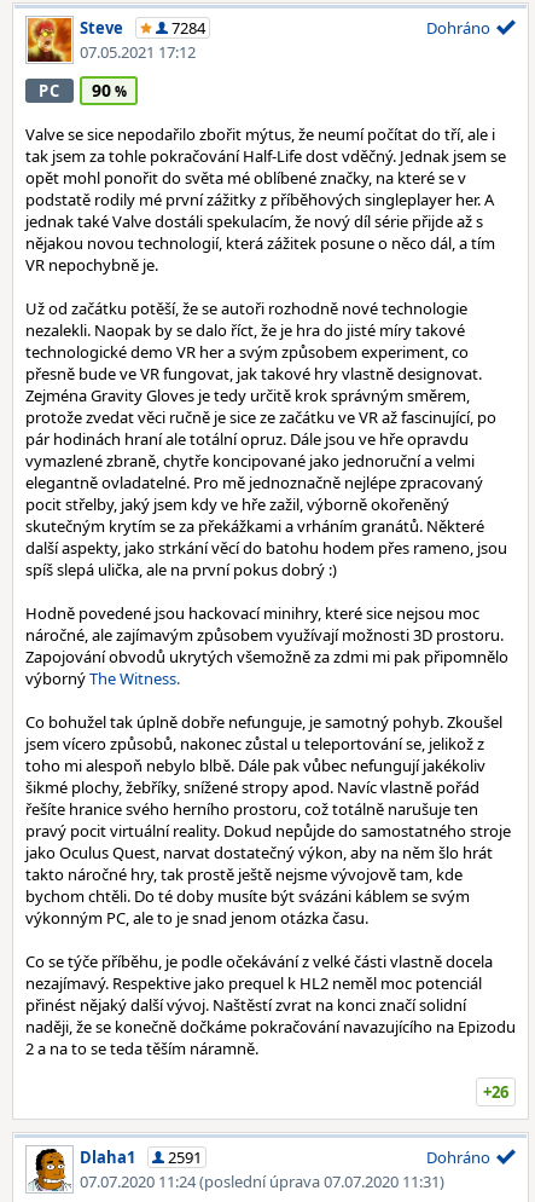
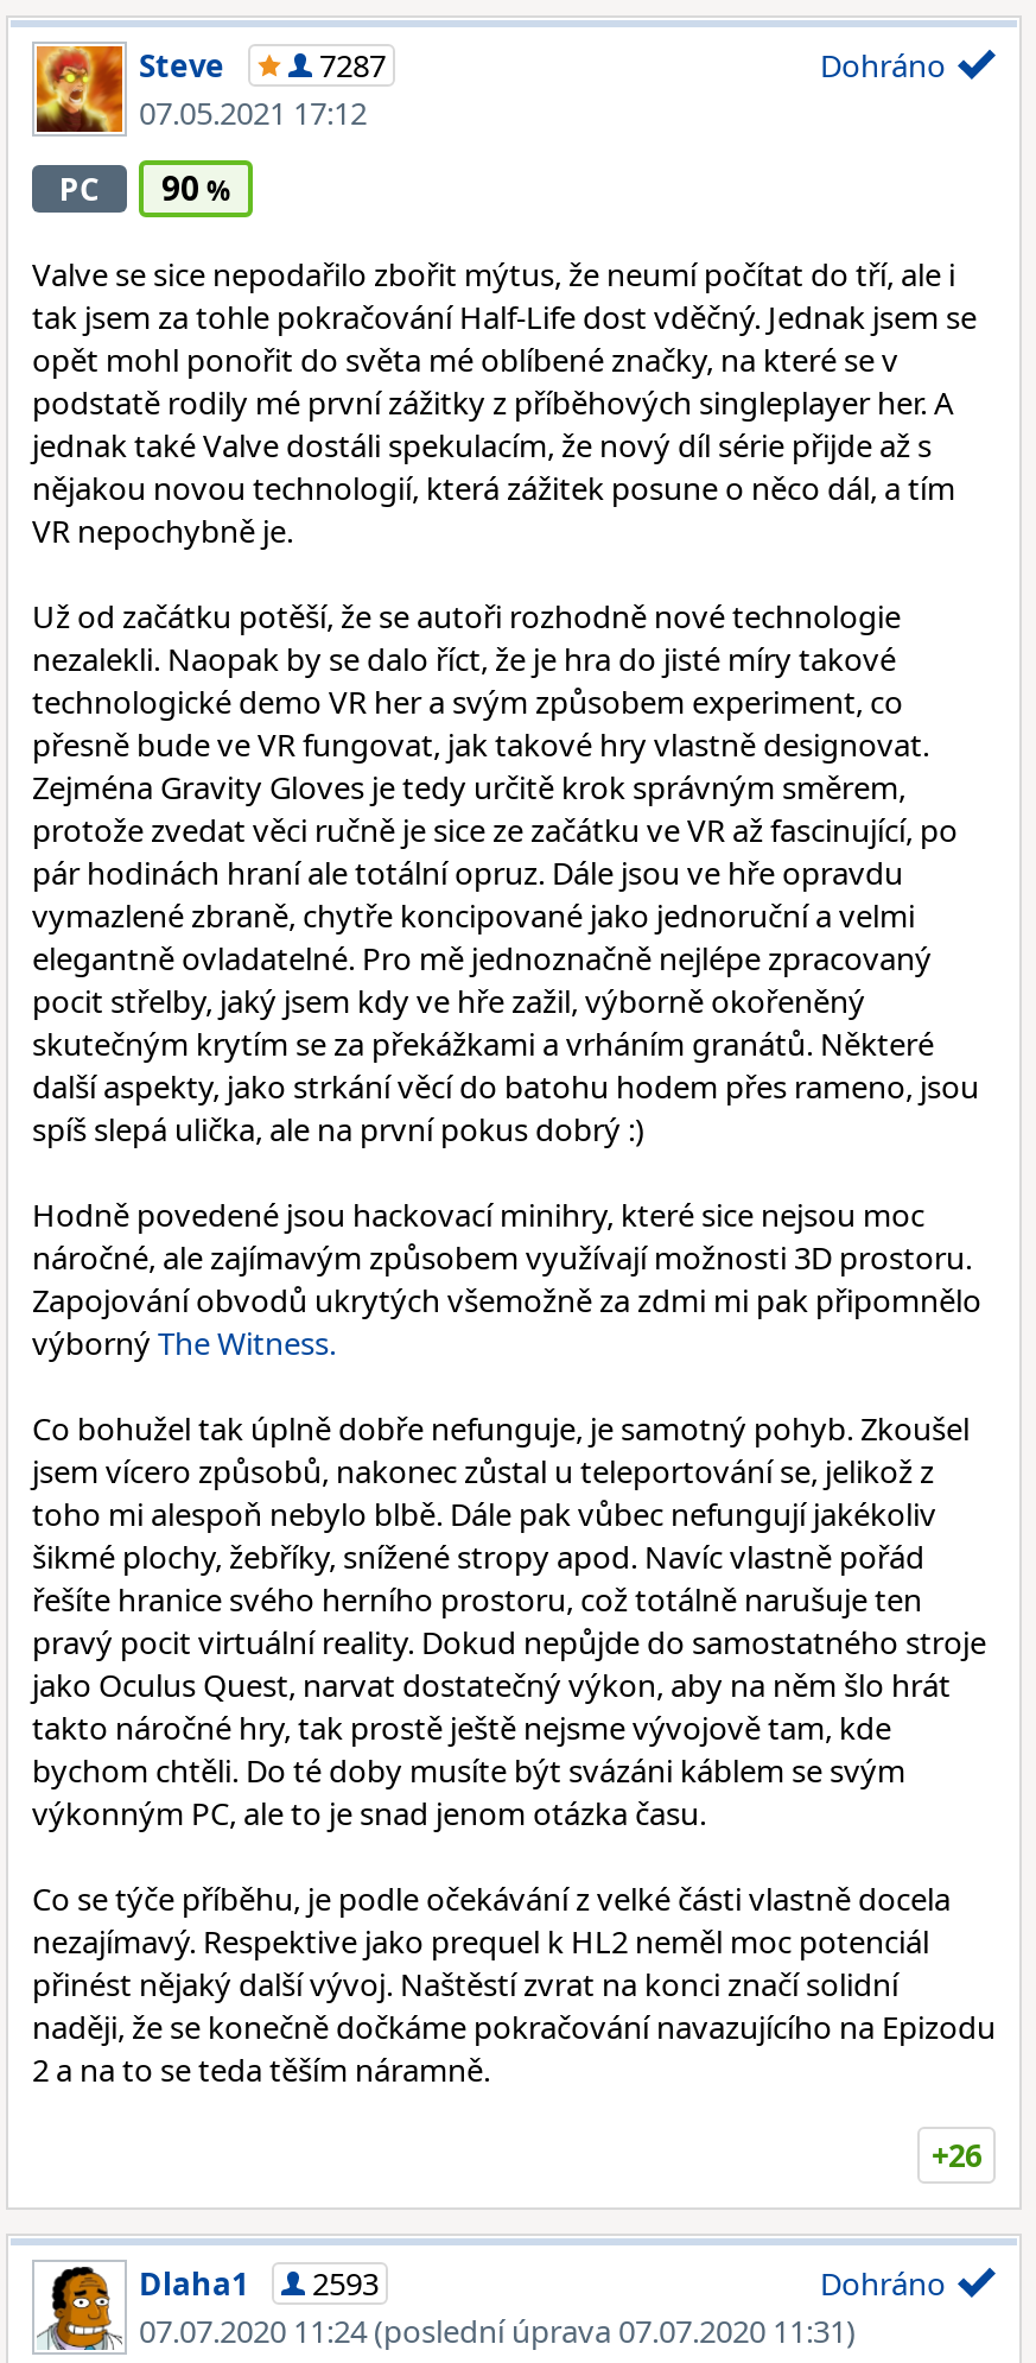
[171,17,205,39] 7284 -> [319,44,386,87] 7287
[80,1146,202,1168] Dlaha1 2591 -> [139,2262,379,2305] Dlaha1 2593

